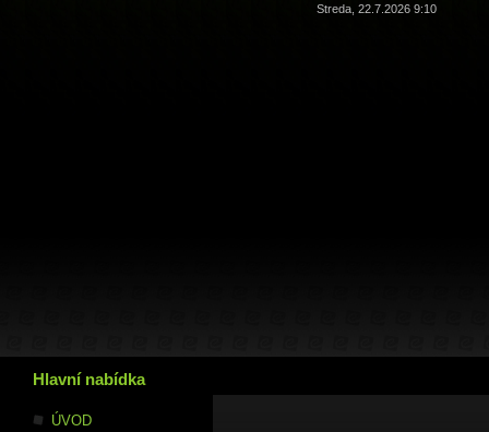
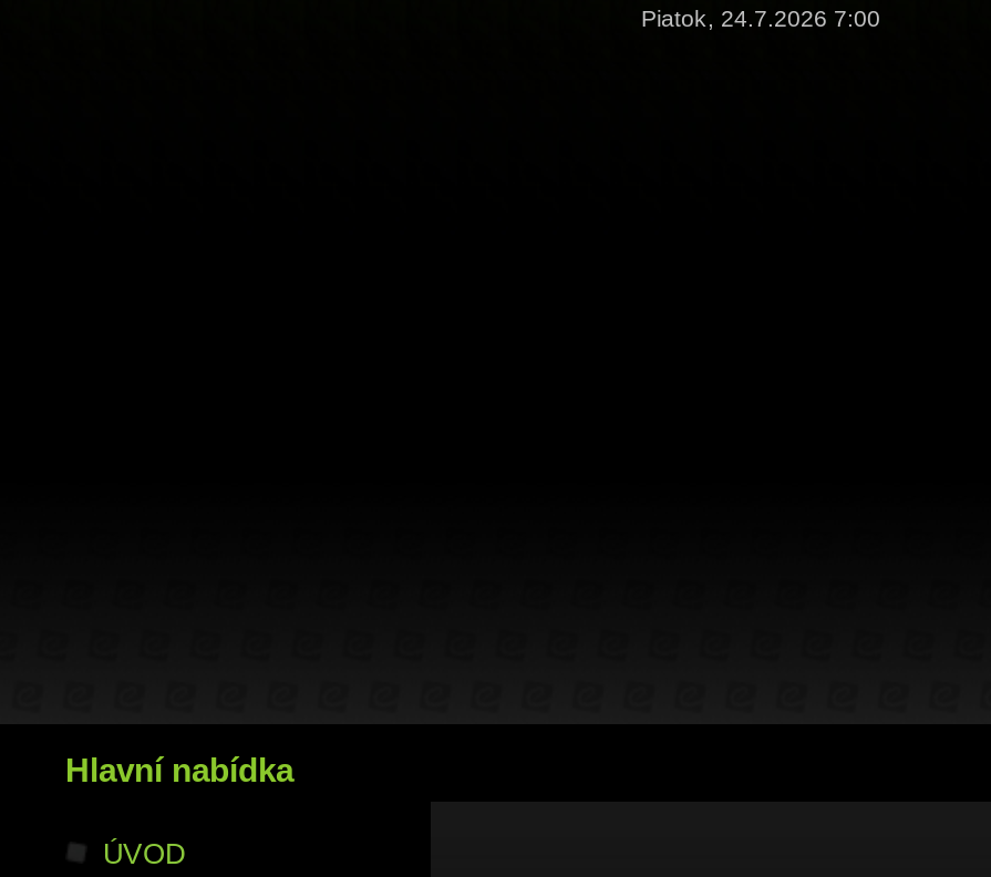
[317,2,437,15] Streda, 22.7.2026 9:10 -> [641,4,880,31] Piatok, 24.7.2026 7:00

